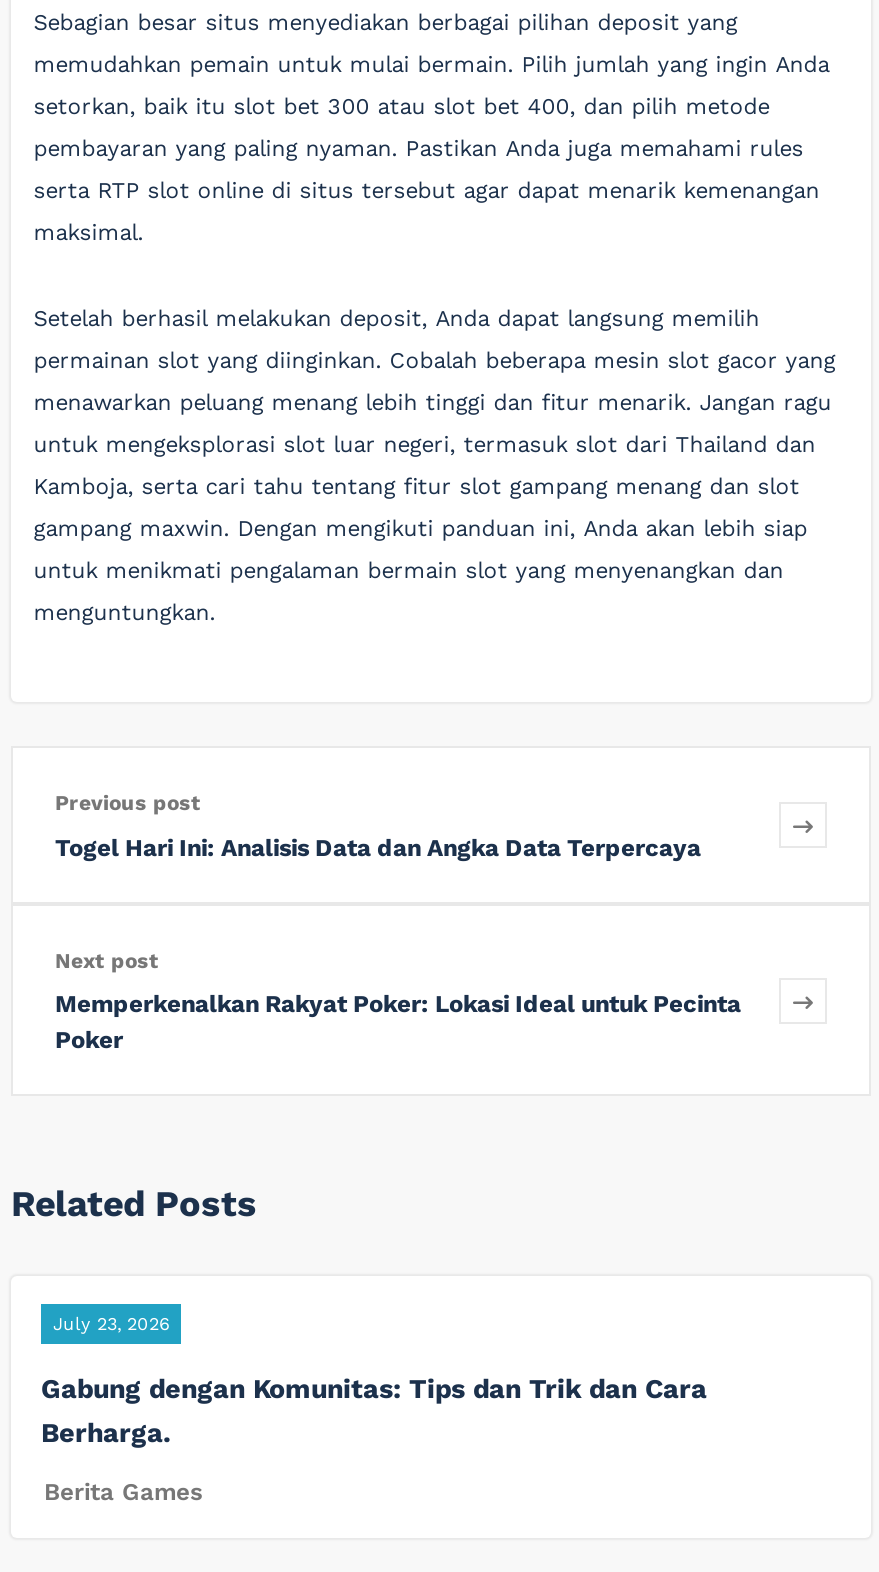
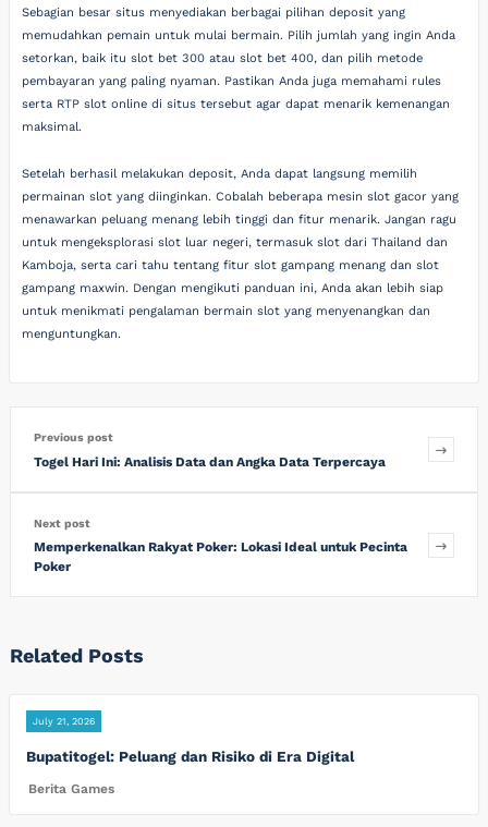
[53,1314,169,1334] July 23, 2026 -> [33,716,95,727] July 21, 2026
[41,1372,707,1448] Gabung dengan Komunitas: Tips dan Trik dan Cara | Berharga. -> [26,747,354,765] Bupatitogel: Peluang dan Risiko di Era Digital

